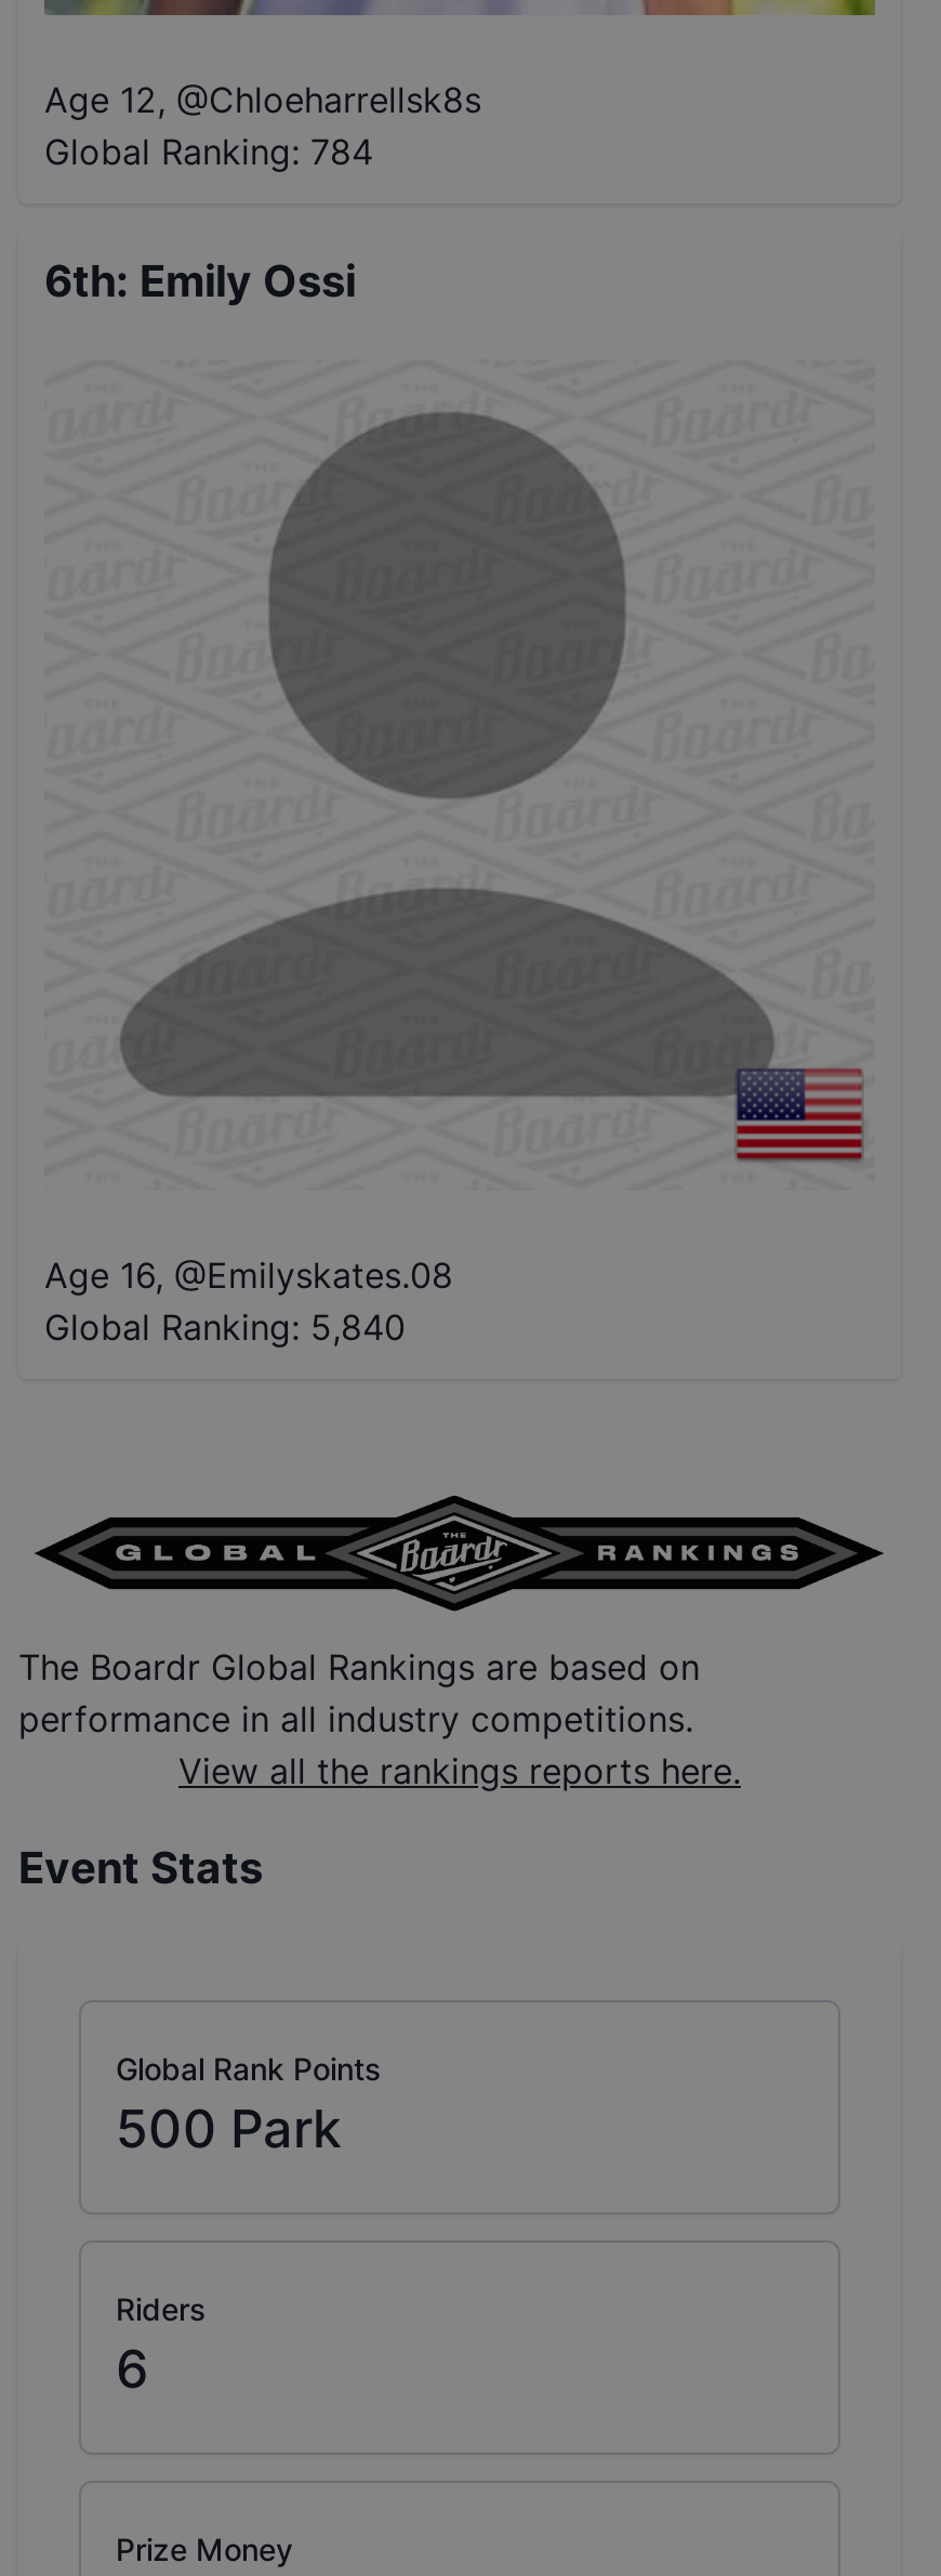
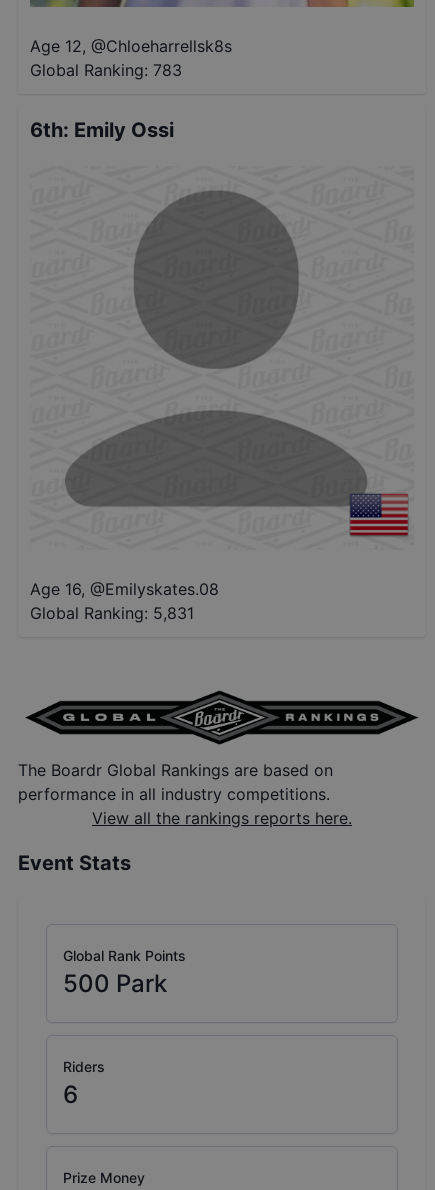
[44,130,373,173] Global Ranking: 784 -> [30,60,182,80] Global Ranking: 783
[44,1305,406,1349] Global Ranking: 5,840 -> [30,603,194,623] Global Ranking: 5,831

